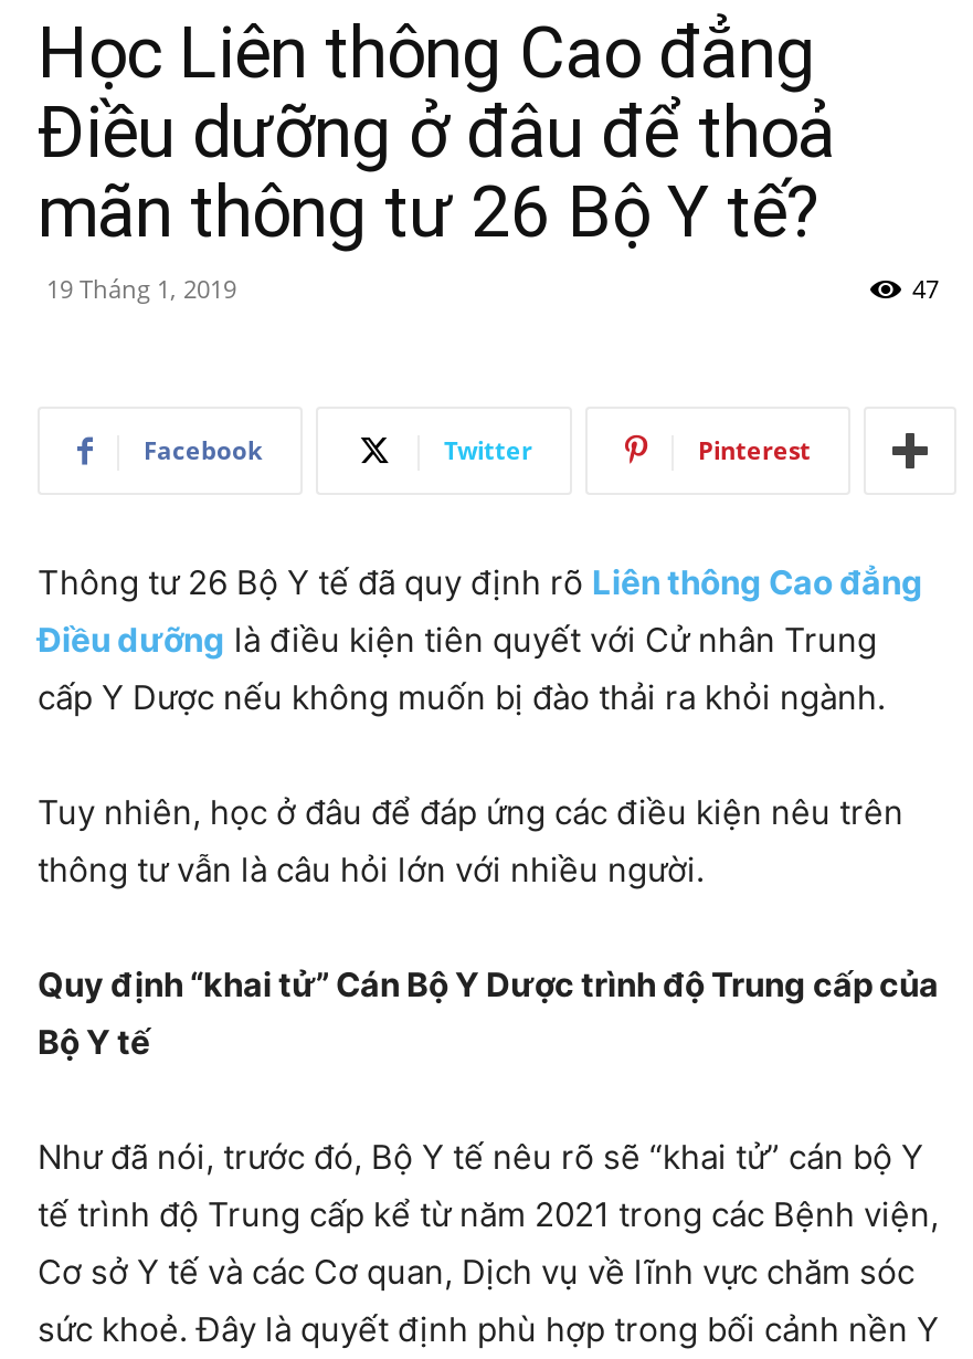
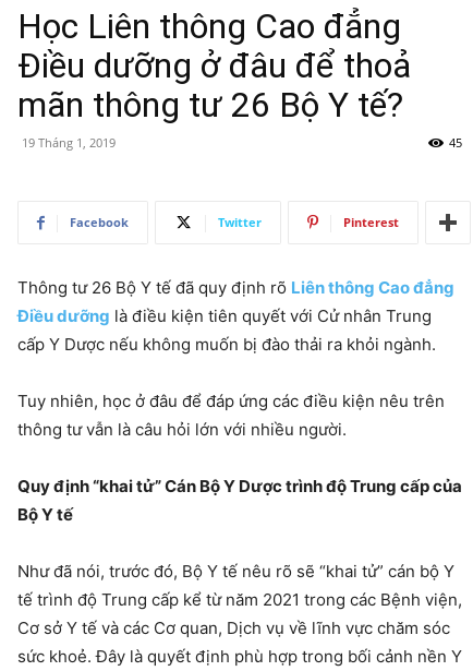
[912,272,939,305] 47 -> [449,134,462,151] 45

